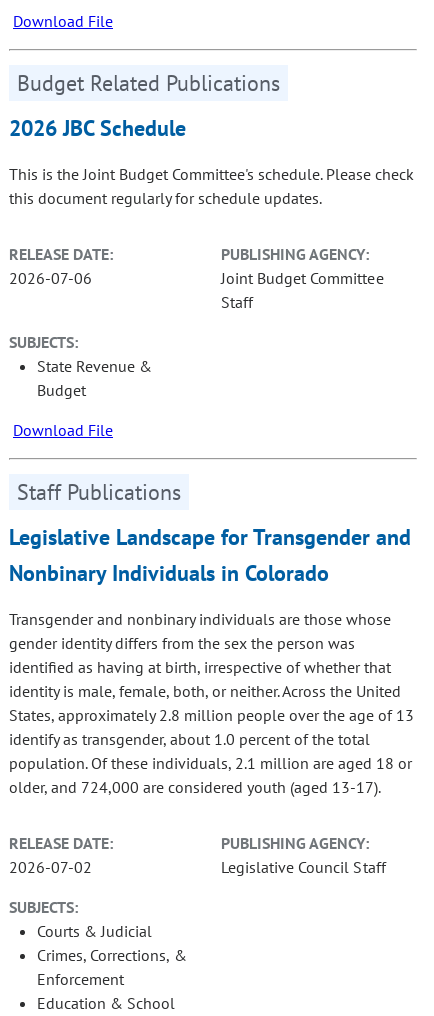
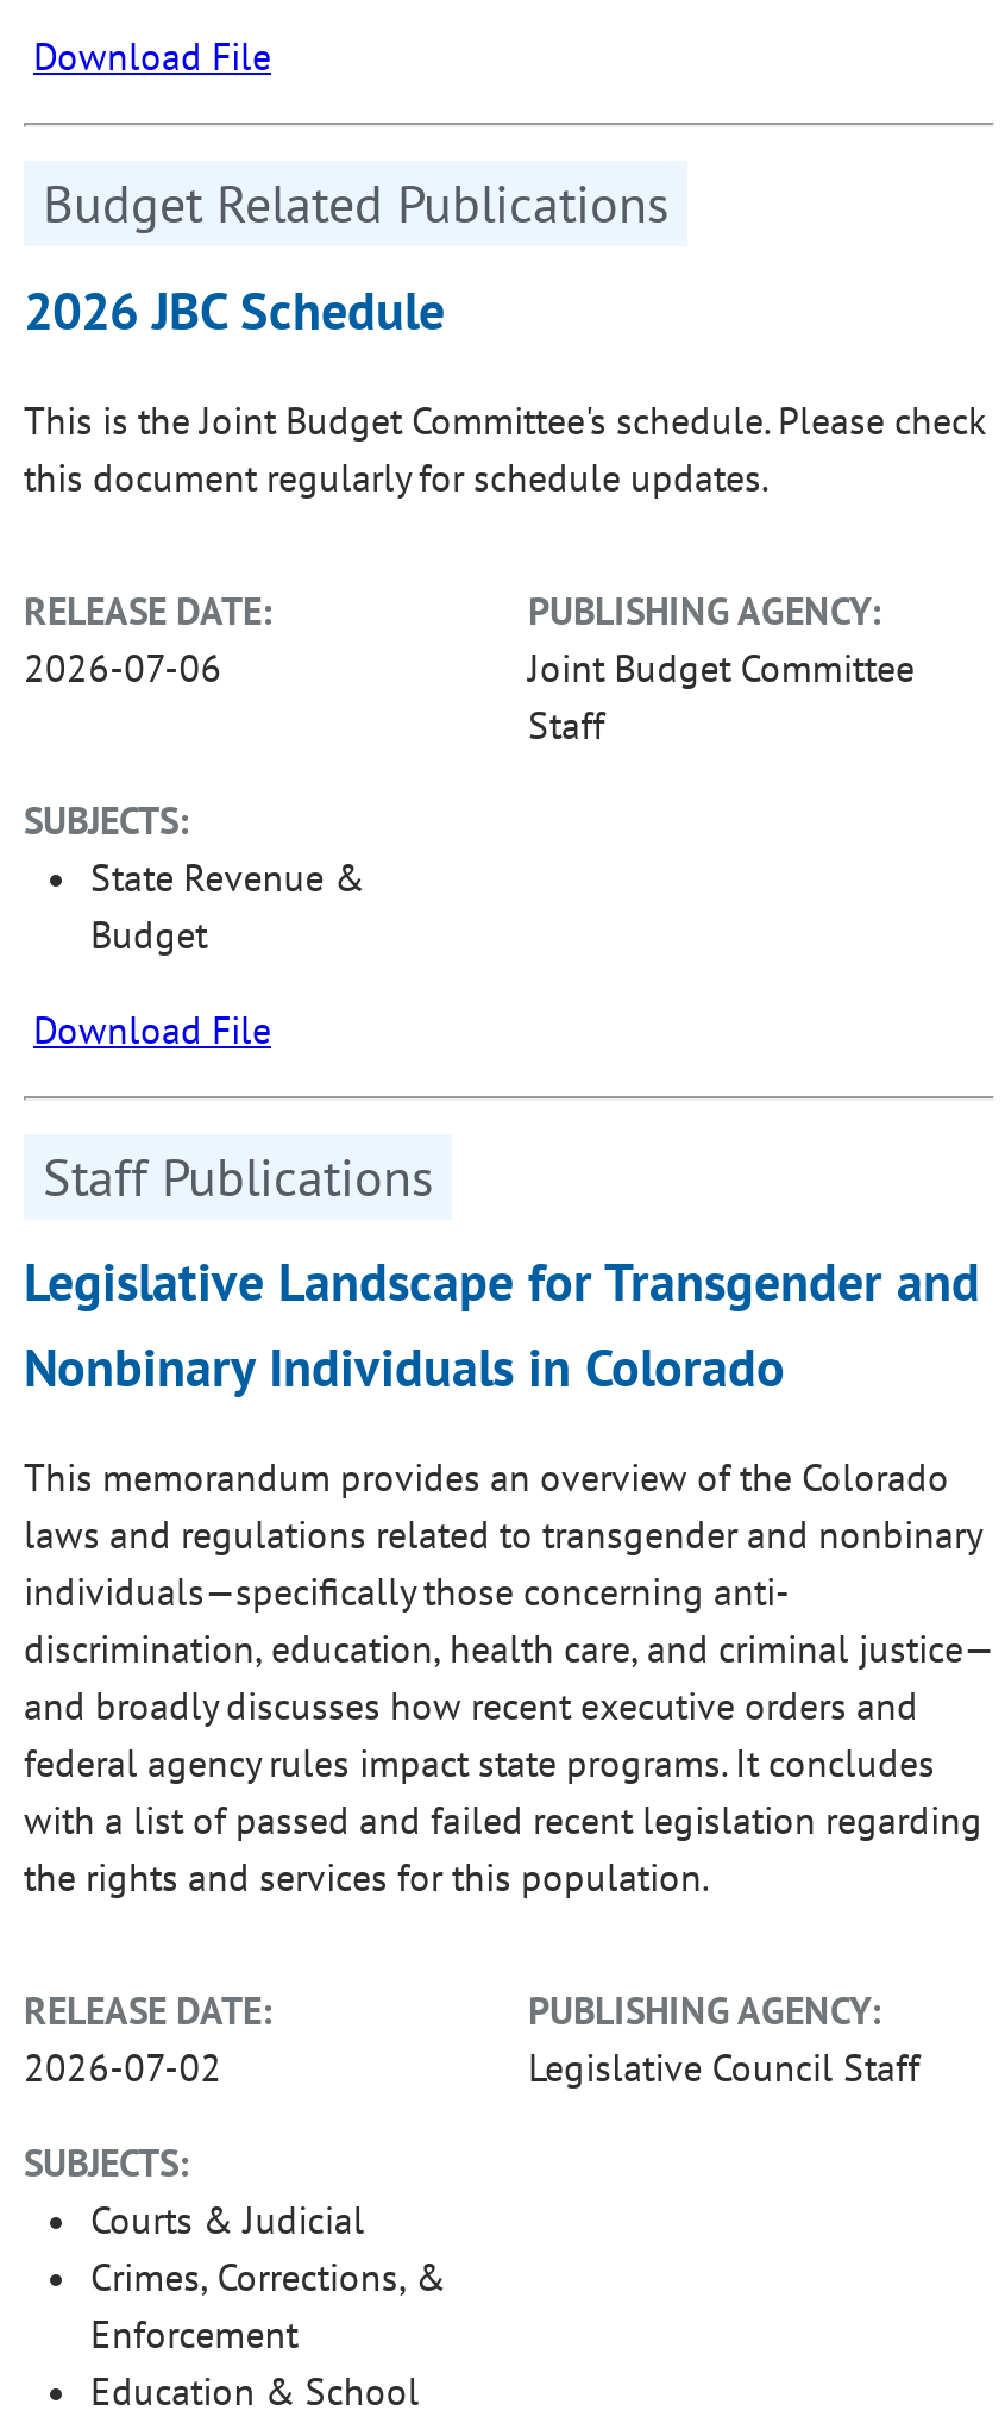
[9,609,414,797] Transgender and nonbinary individuals are those whose | gender identity differs from the sex the person was | identified as having at birth, irrespective of whether that | identity is male, female, both, or neither. Across the United | States, approximately 2.8 million people over the age of 13 | identify as transgender, about 1.0 percent of the total | population. Of these individuals, 2.1 million are aged 18 or | older, and 724,000 are considered youth (aged 13-17). -> [24,1453,994,1901] This memorandum provides an overview of the Colorado | laws and regulations related to transgender and nonbinary | individuals—specifically those concerning anti- | discrimination, education, health care, and criminal justice— | and broadly discusses how recent executive orders and | federal agency rules impact state programs. It concludes | with a list of passed and failed recent legislation regarding | the rights and services for this population.

